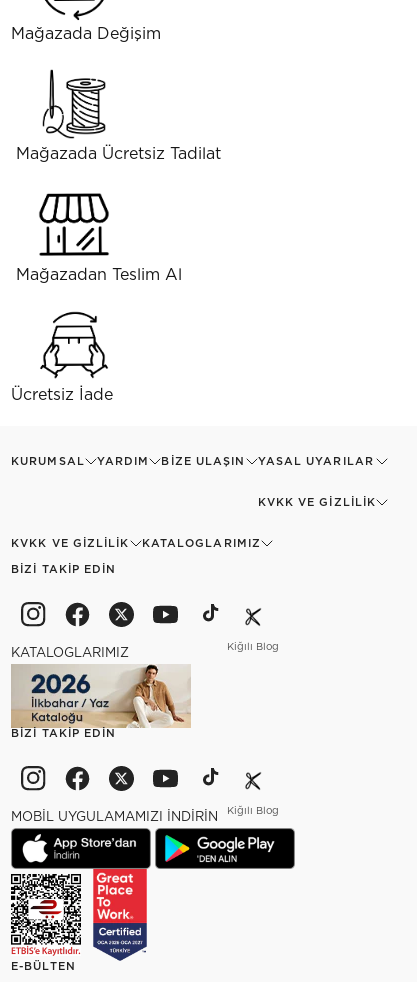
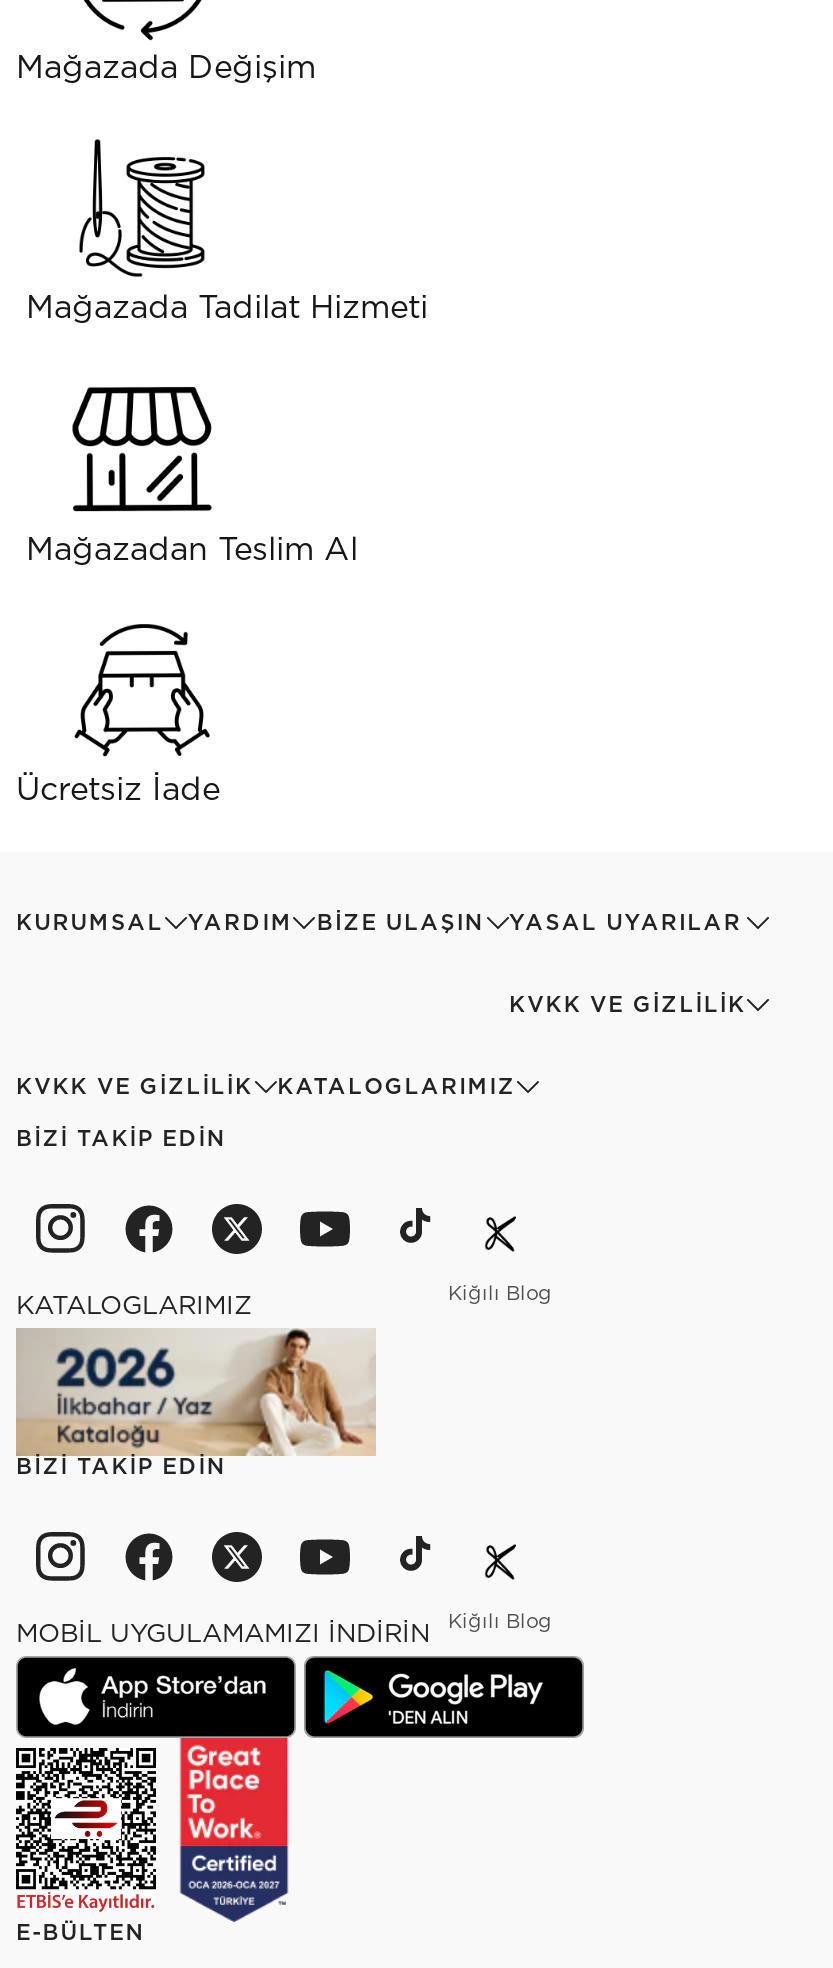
[11,146,221,162] Mağazada Ücretsiz Tadilat -> [16,293,428,325] Mağazada Tadilat Hizmeti

